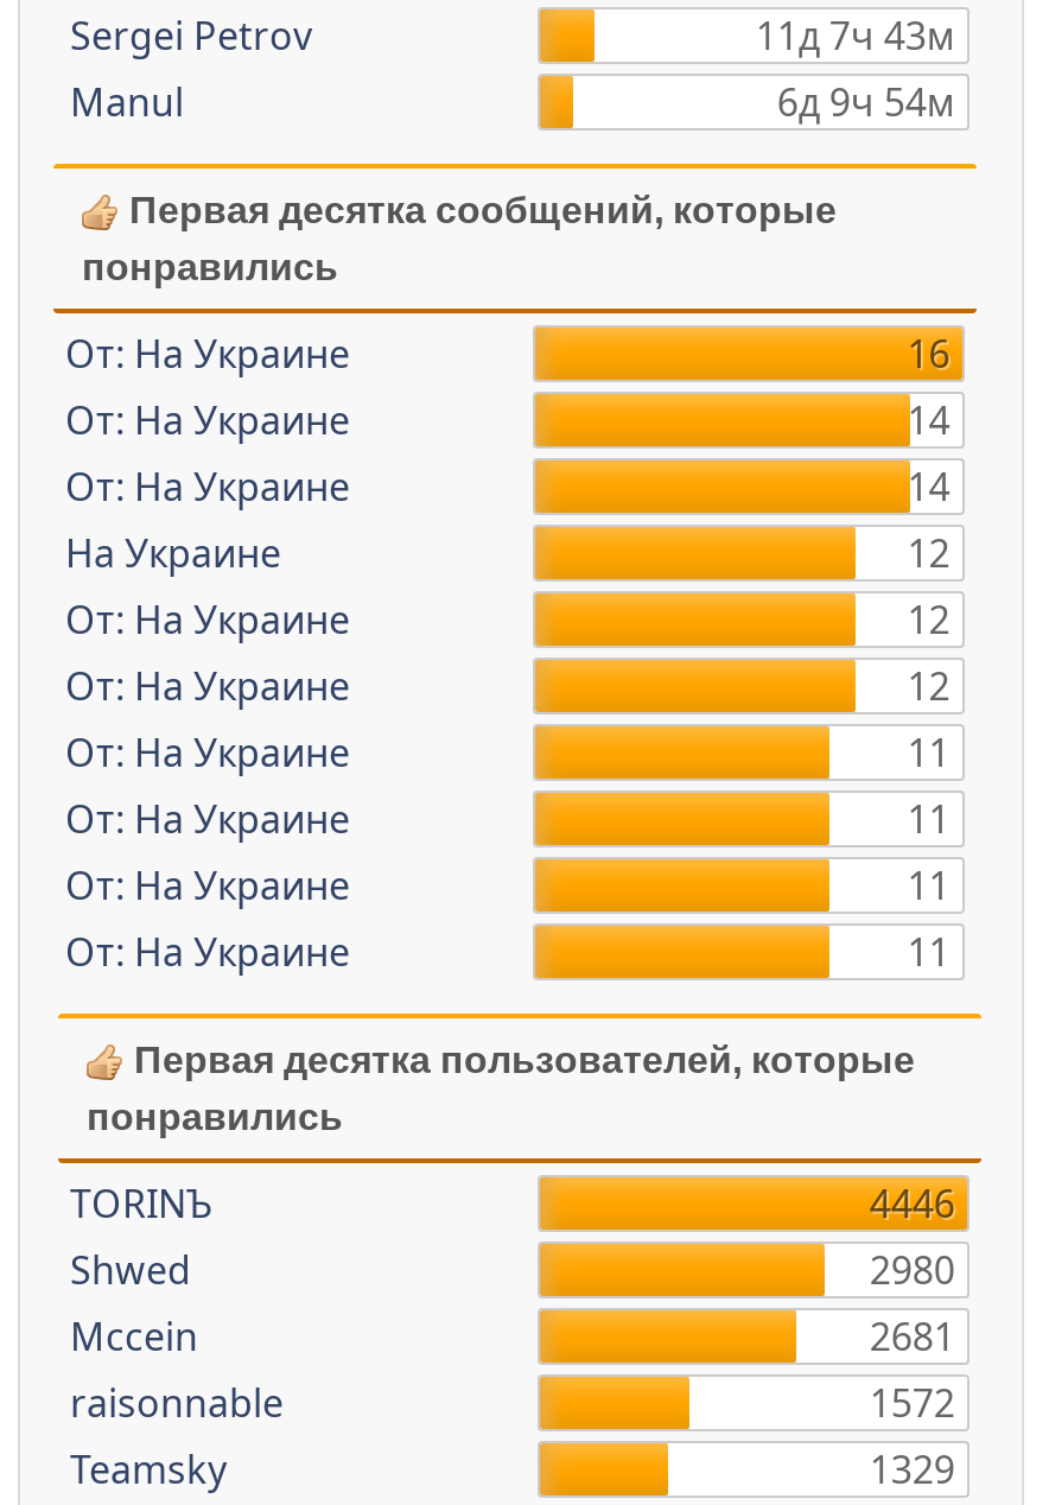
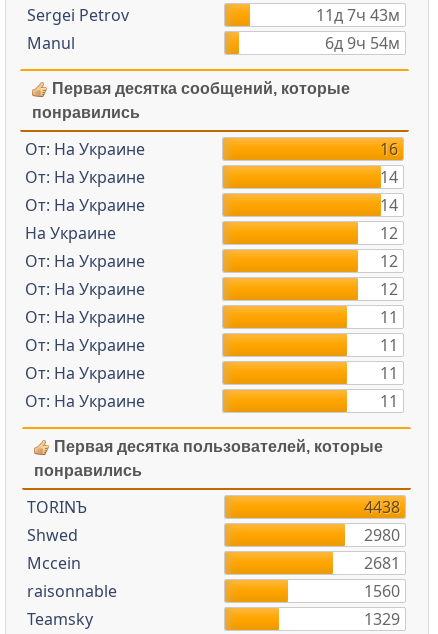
[869,1177,955,1230] 4446 -> [364,496,400,518] 4438
[869,1377,955,1429] 1572 -> [364,580,400,602] 1560

